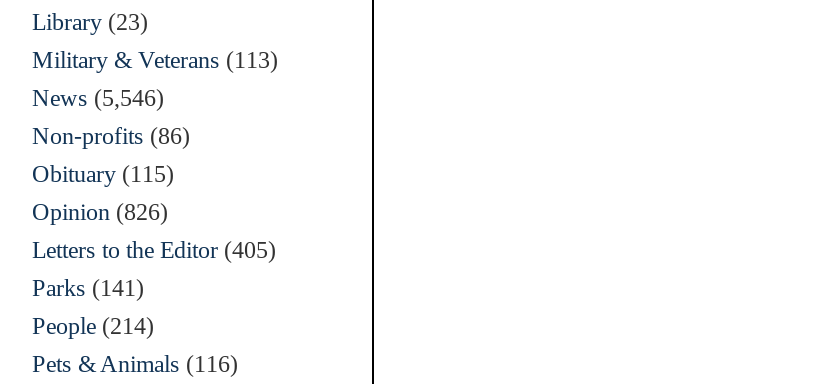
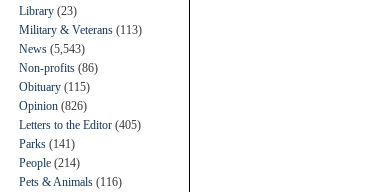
[32,84,164,112] News (5,546) -> [19,42,85,56] News (5,543)

